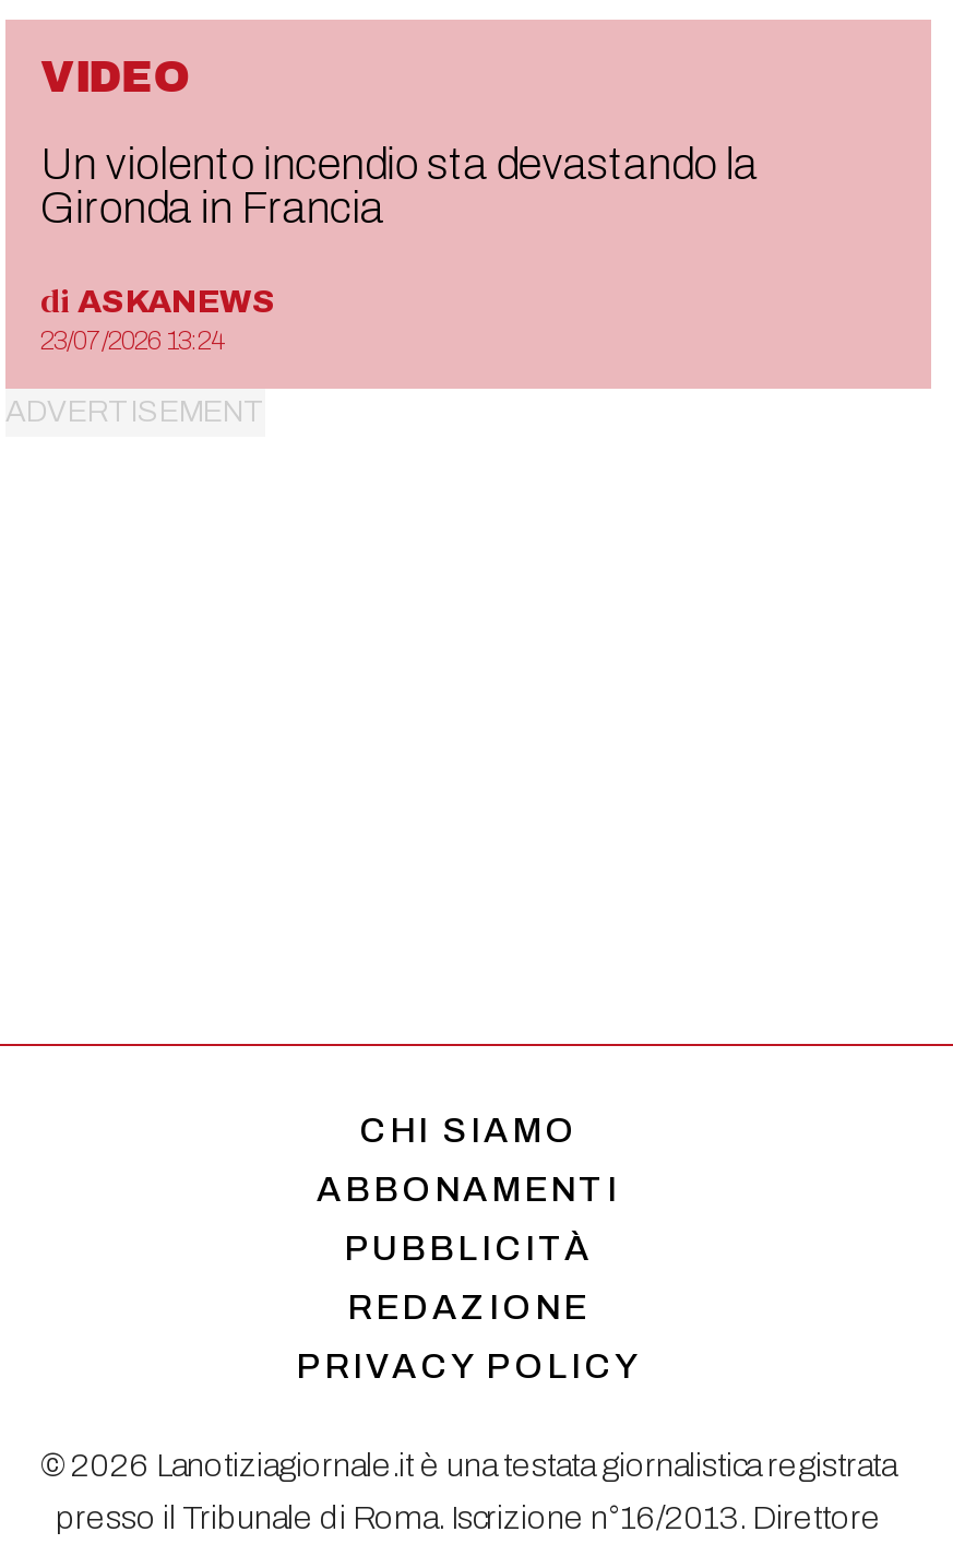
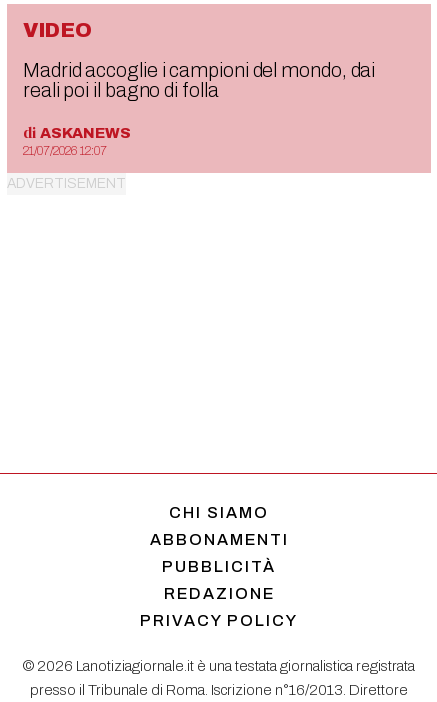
[40,140,758,231] Un violento incendio sta devastando la | Gironda in Francia -> [23,59,375,101] Madrid accoglie i campioni del mondo, dai | reali poi il bagno di folla
[40,325,224,356] 23/07/2026 13:24 -> [23,144,107,158] 21/07/2026 12:07

